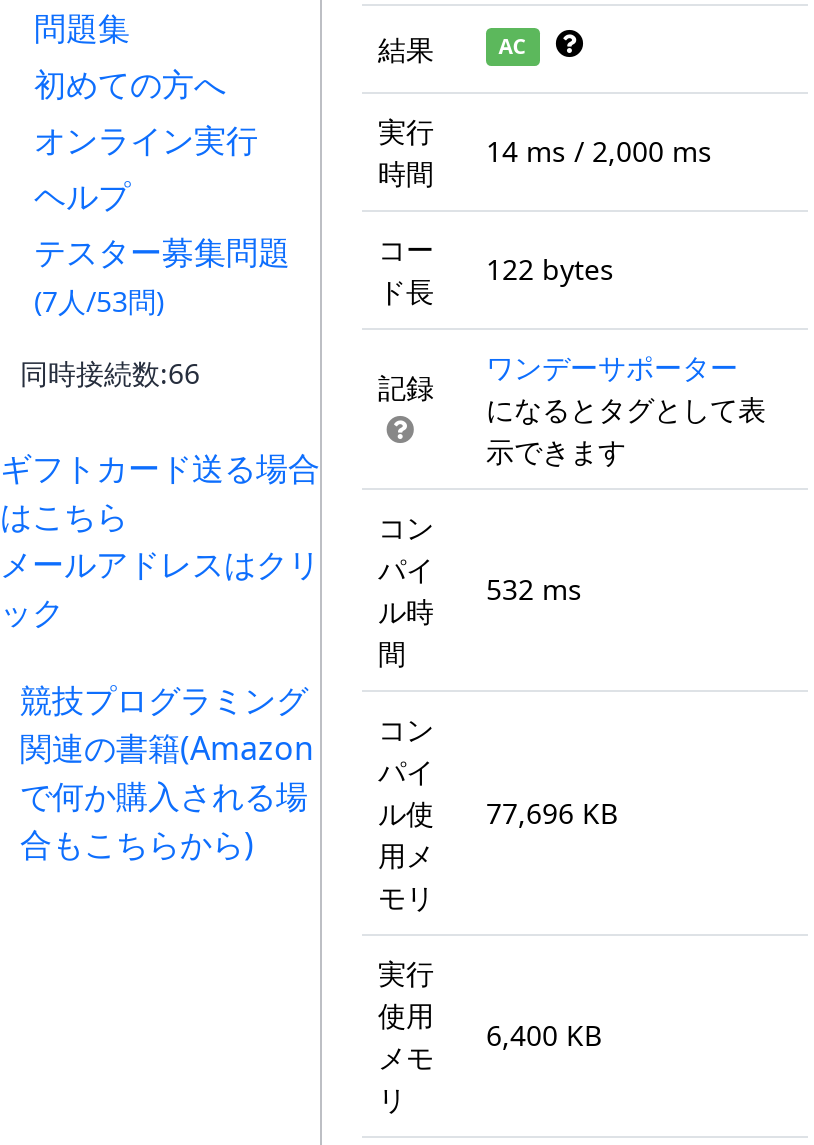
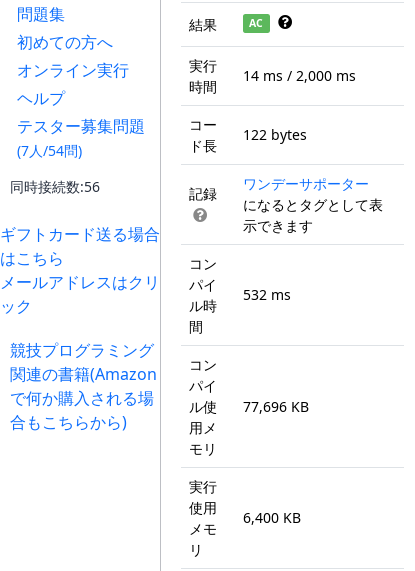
[34,282,164,320] (7人/53問) -> [17,141,82,160] (7人/54問)
[20,354,200,392] 同時接続数:66 -> [10,177,100,196] 同時接続数:56

